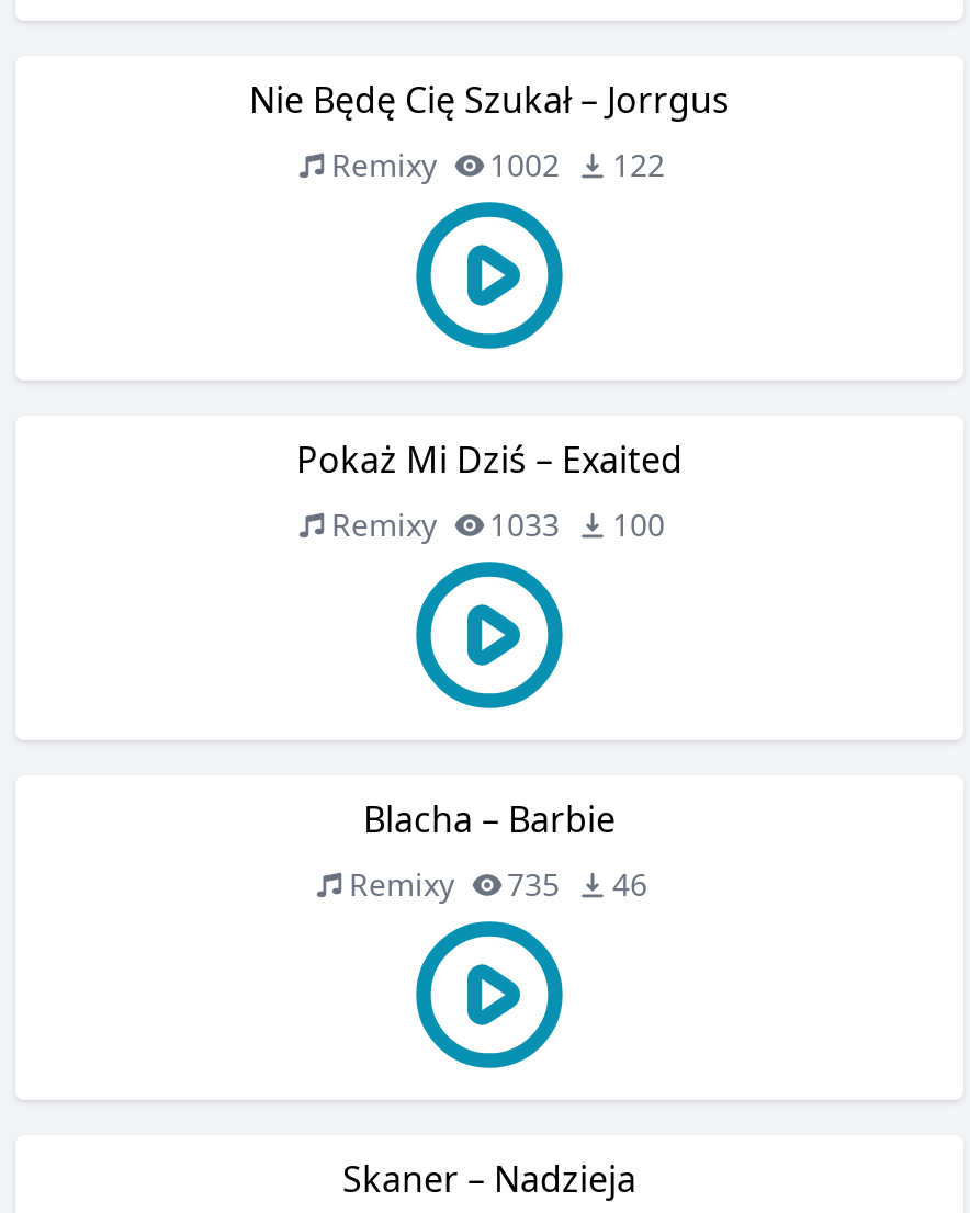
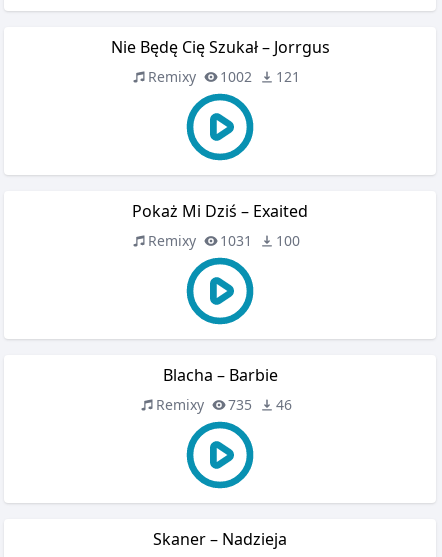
[331,144,665,185] Remixy 1002 122 -> [148,67,300,86] Remixy 1002 121
[331,503,665,545] Remixy 1033 100 -> [148,231,300,250] Remixy 1031 100

